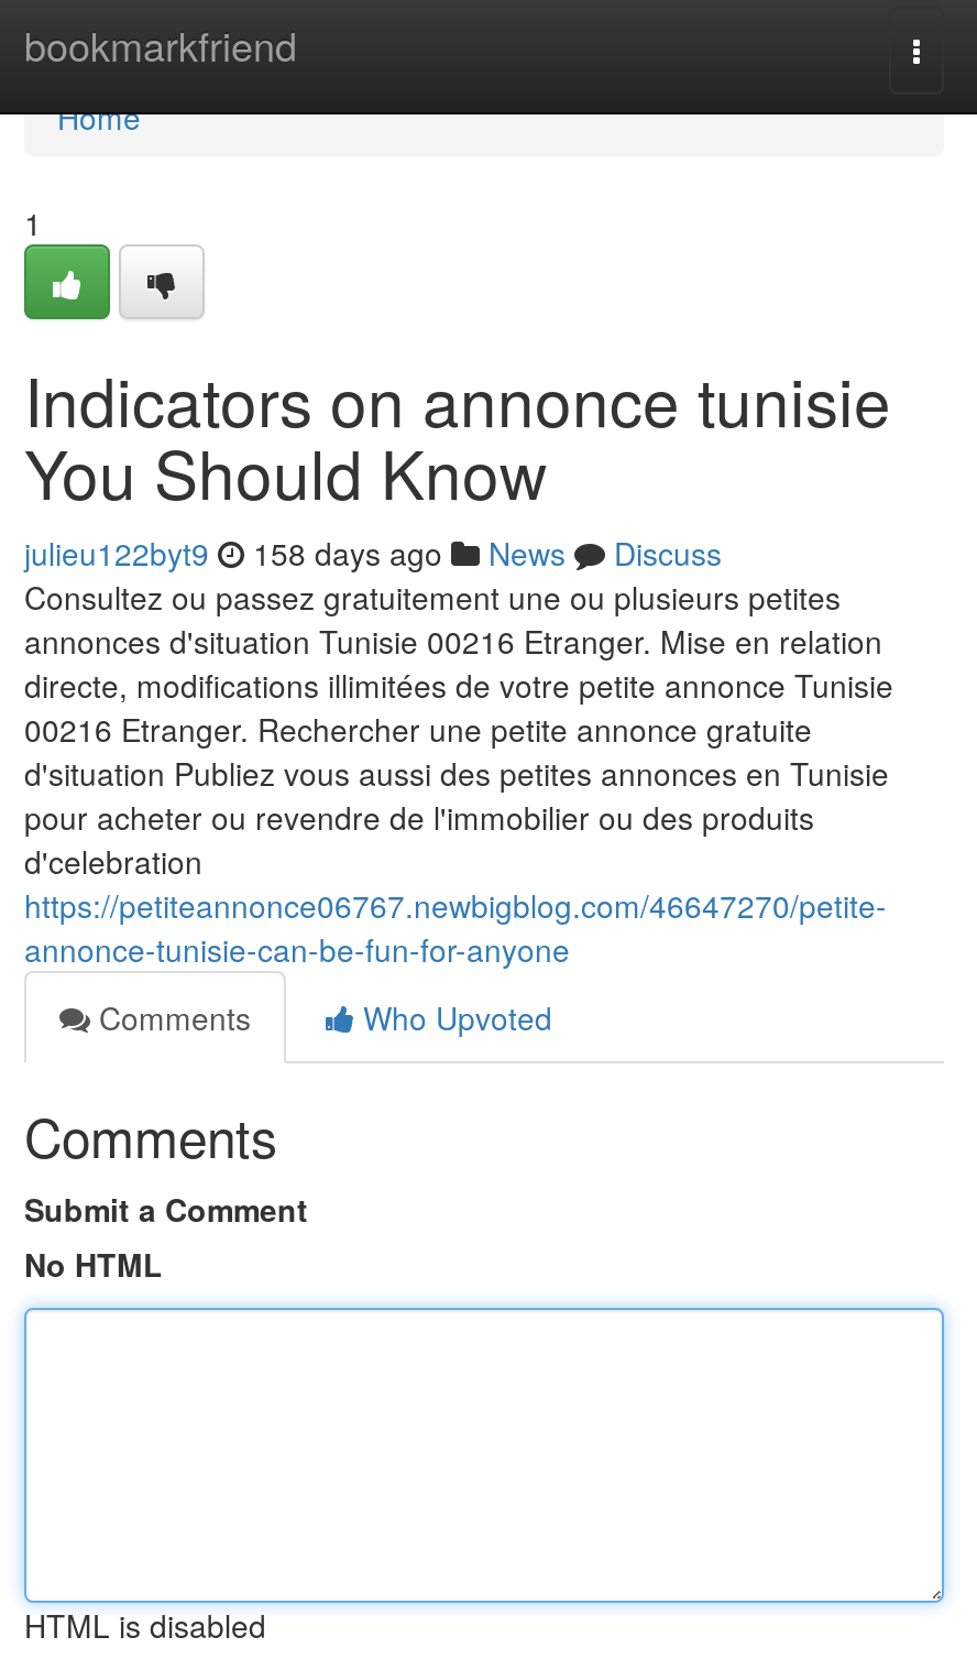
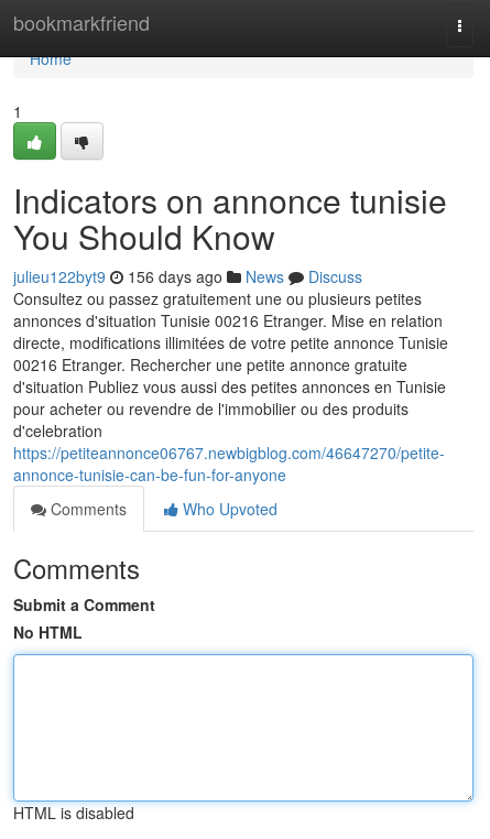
[24,531,722,575] julieu122byt9 158 days ago News Discuss -> [13,265,362,287] julieu122byt9 156 days ago News Discuss

